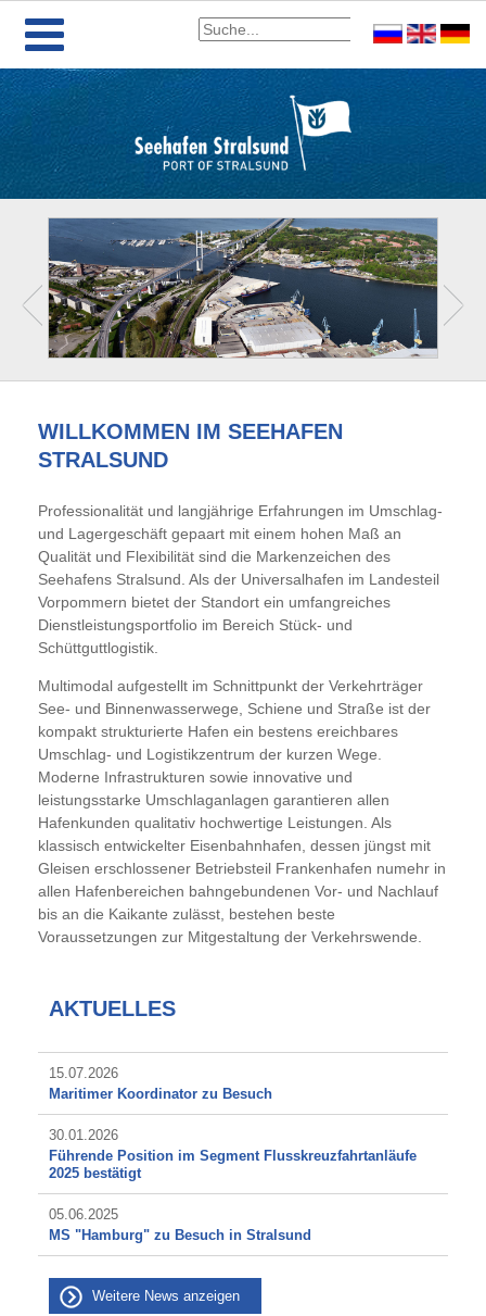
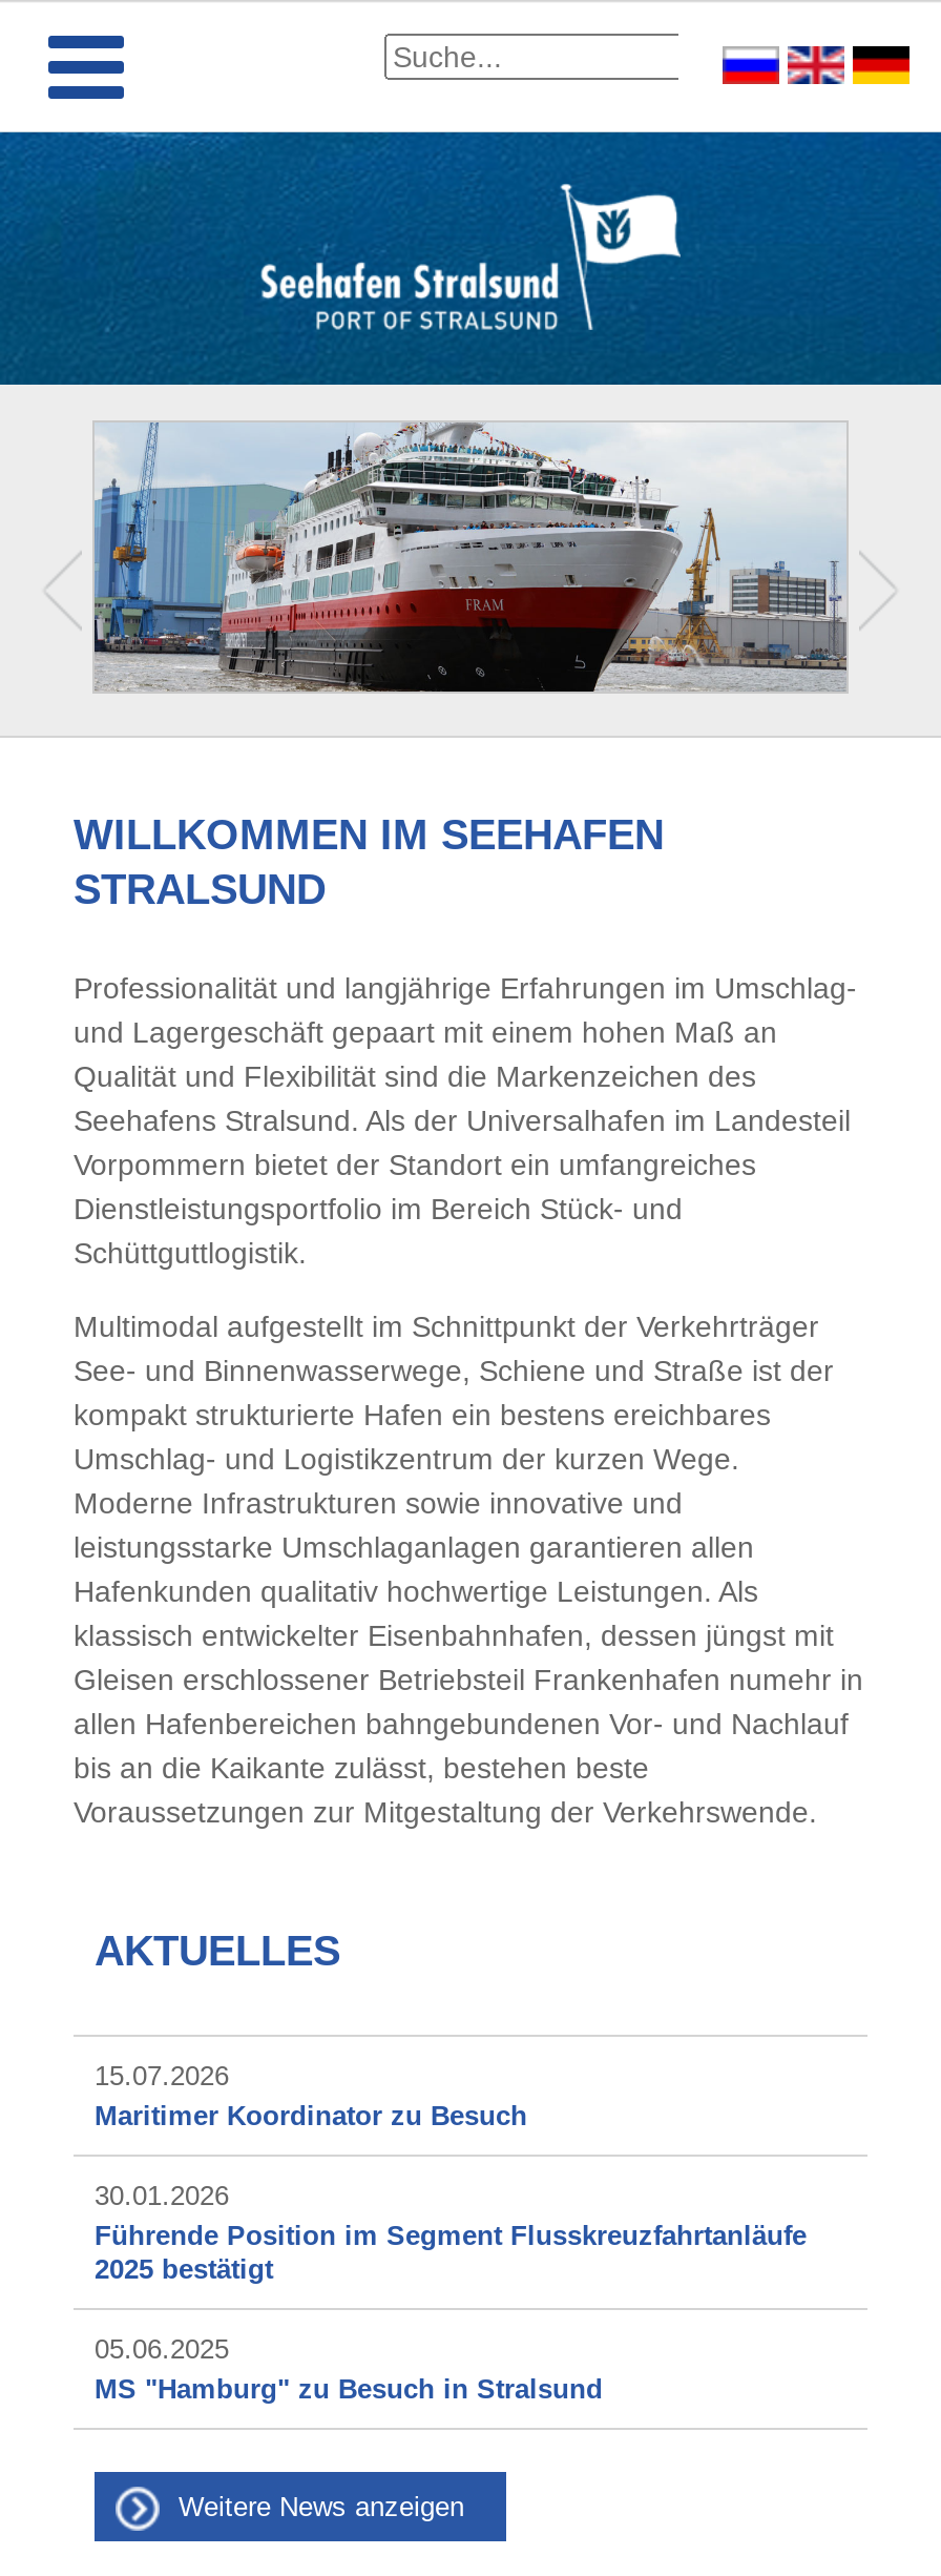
[48,217,438,359] [image] -> [92,423,846,694] [image]

